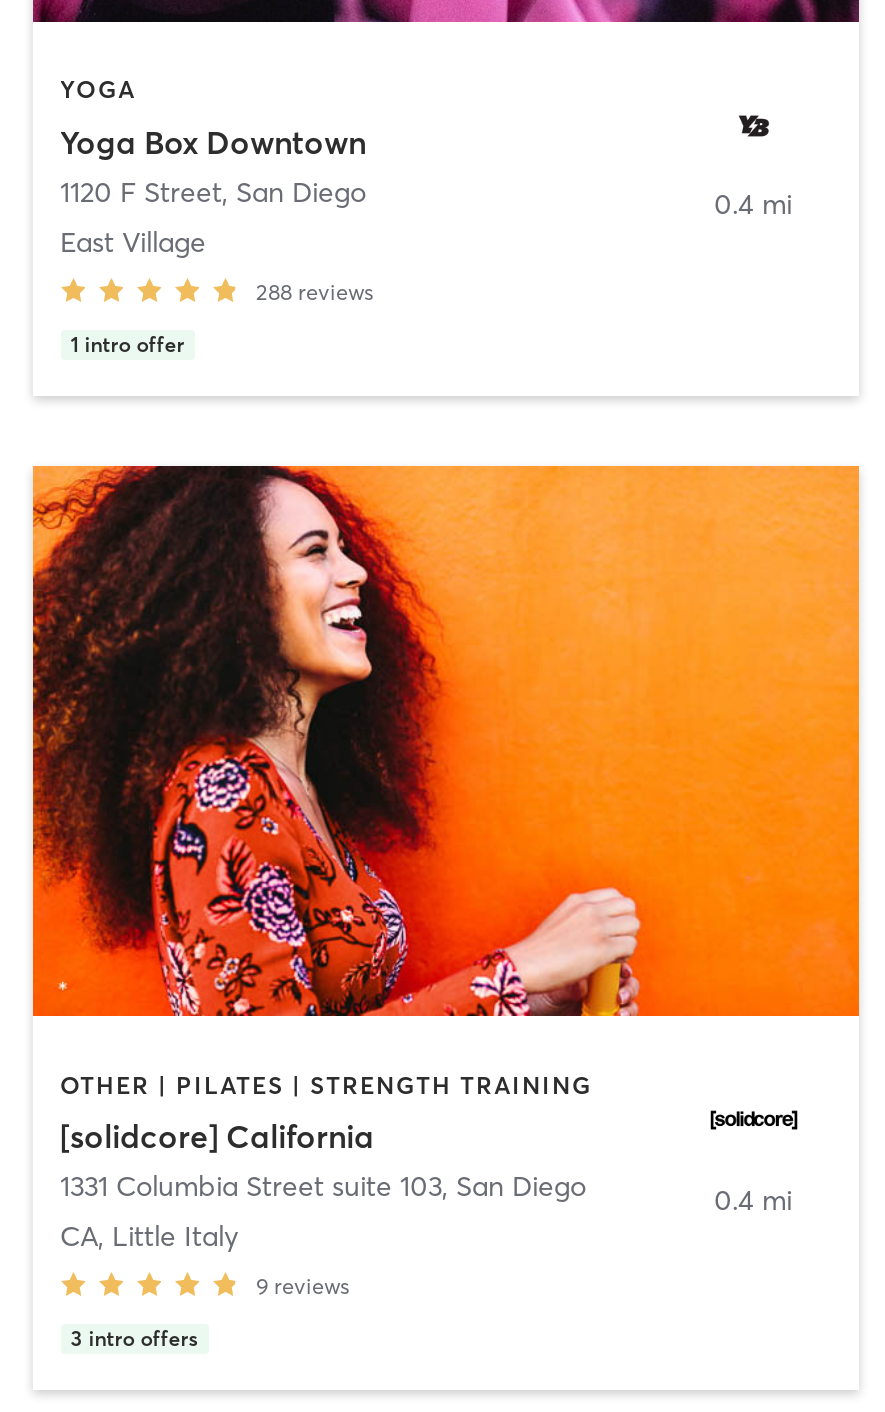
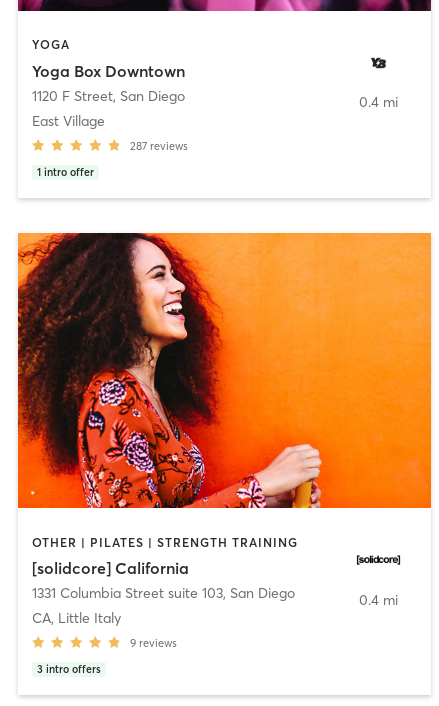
[256,278,374,306] 288 reviews -> [129,139,187,153] 287 reviews

